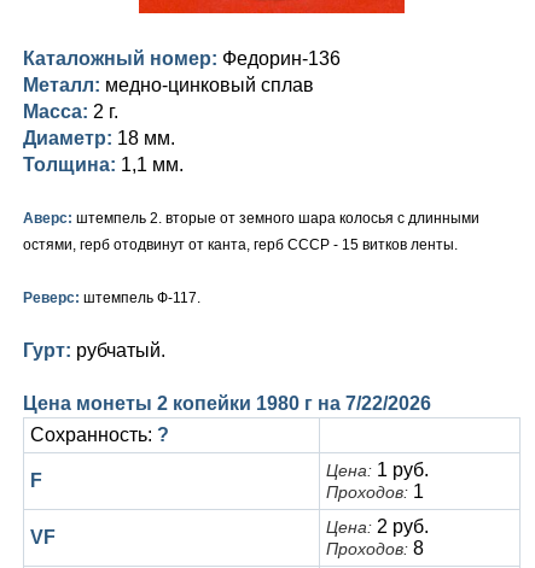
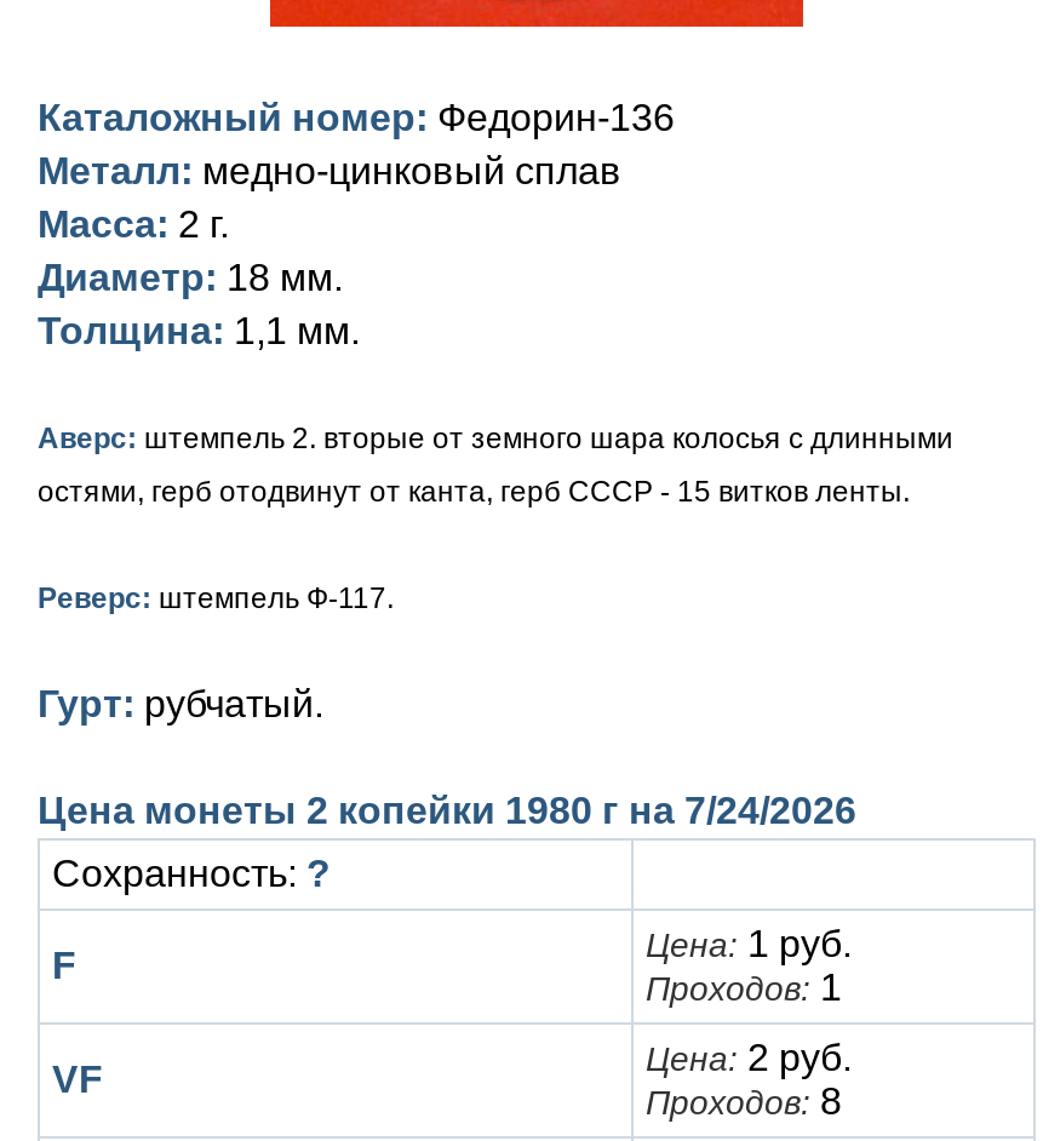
[23,394,431,414] Цена монеты 2 копейки 1980 г на 7/22/2026 -> [38,791,856,832] Цена монеты 2 копейки 1980 г на 7/24/2026

